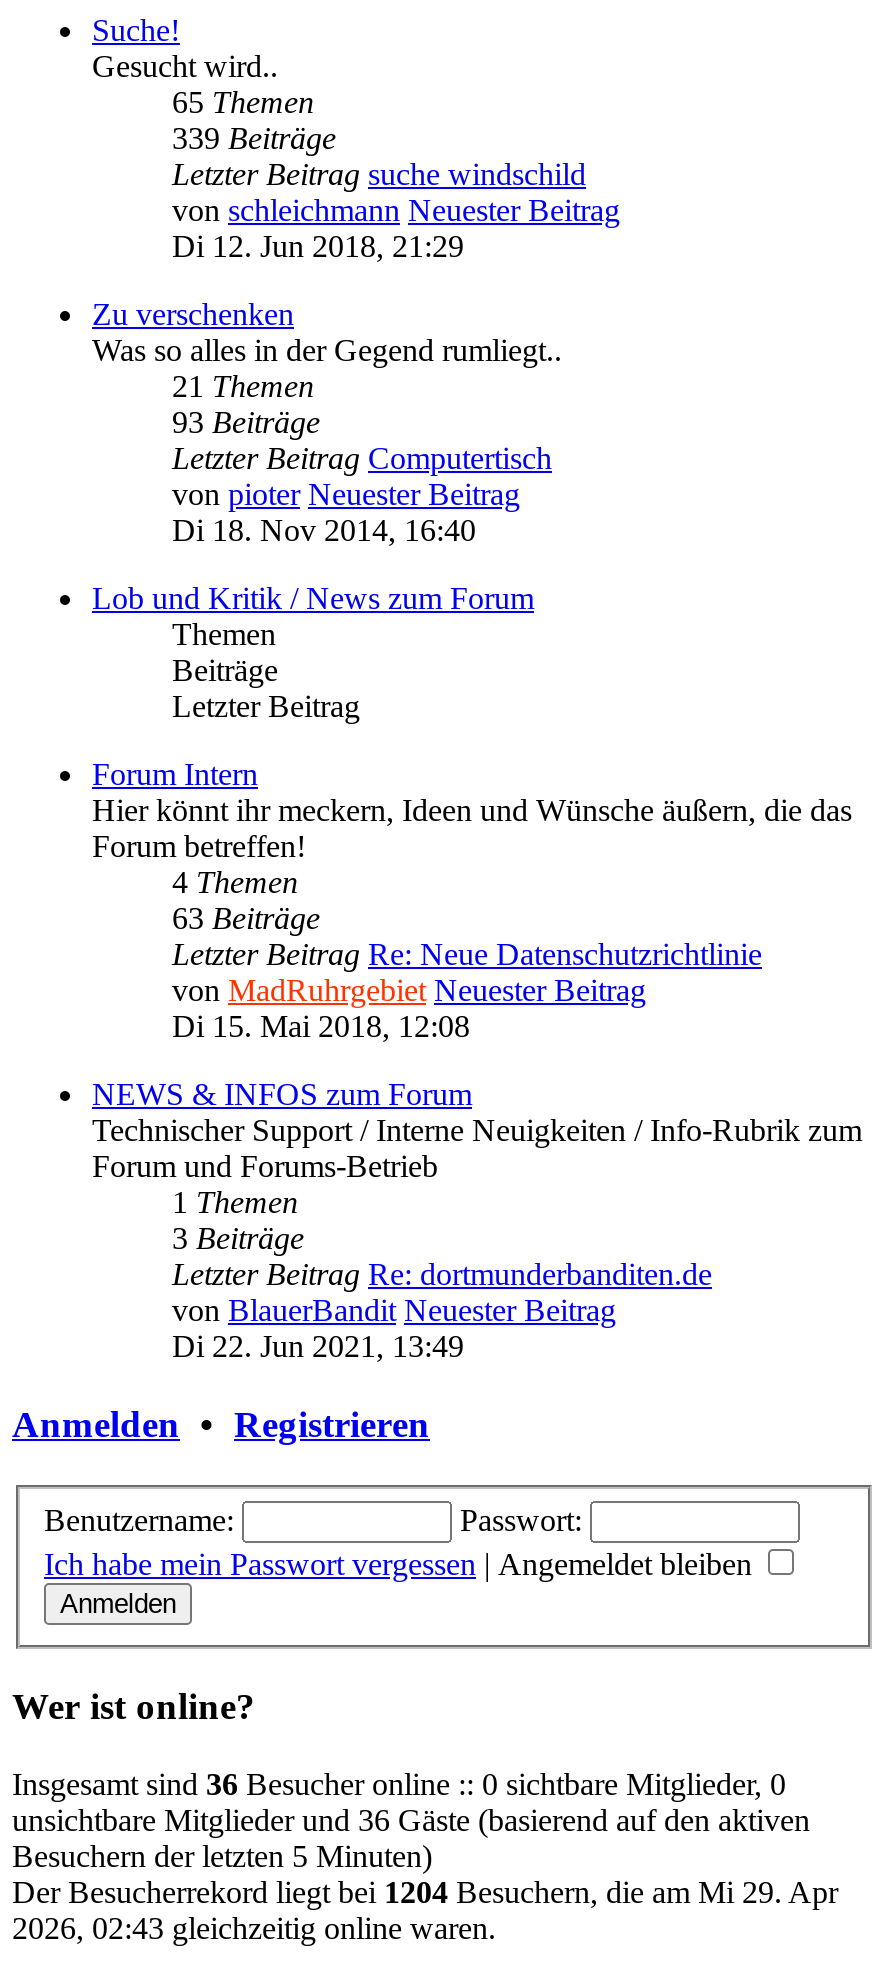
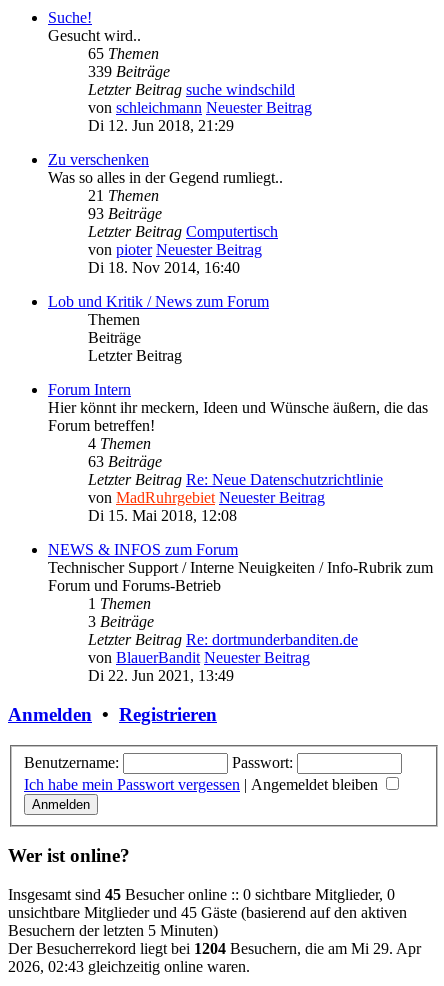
[12,1767,786,1801] Insgesamt sind 36 Besucher online :: 0 sichtbare Mitglieder, 0 -> [8,886,395,903] Insgesamt sind 45 Besucher online :: 0 sichtbare Mitglieder, 0
[12,1803,810,1837] unsichtbare Mitglieder und 36 Gäste (basierend auf den aktiven -> [8,904,407,921] unsichtbare Mitglieder und 45 Gäste (basierend auf den aktiven

